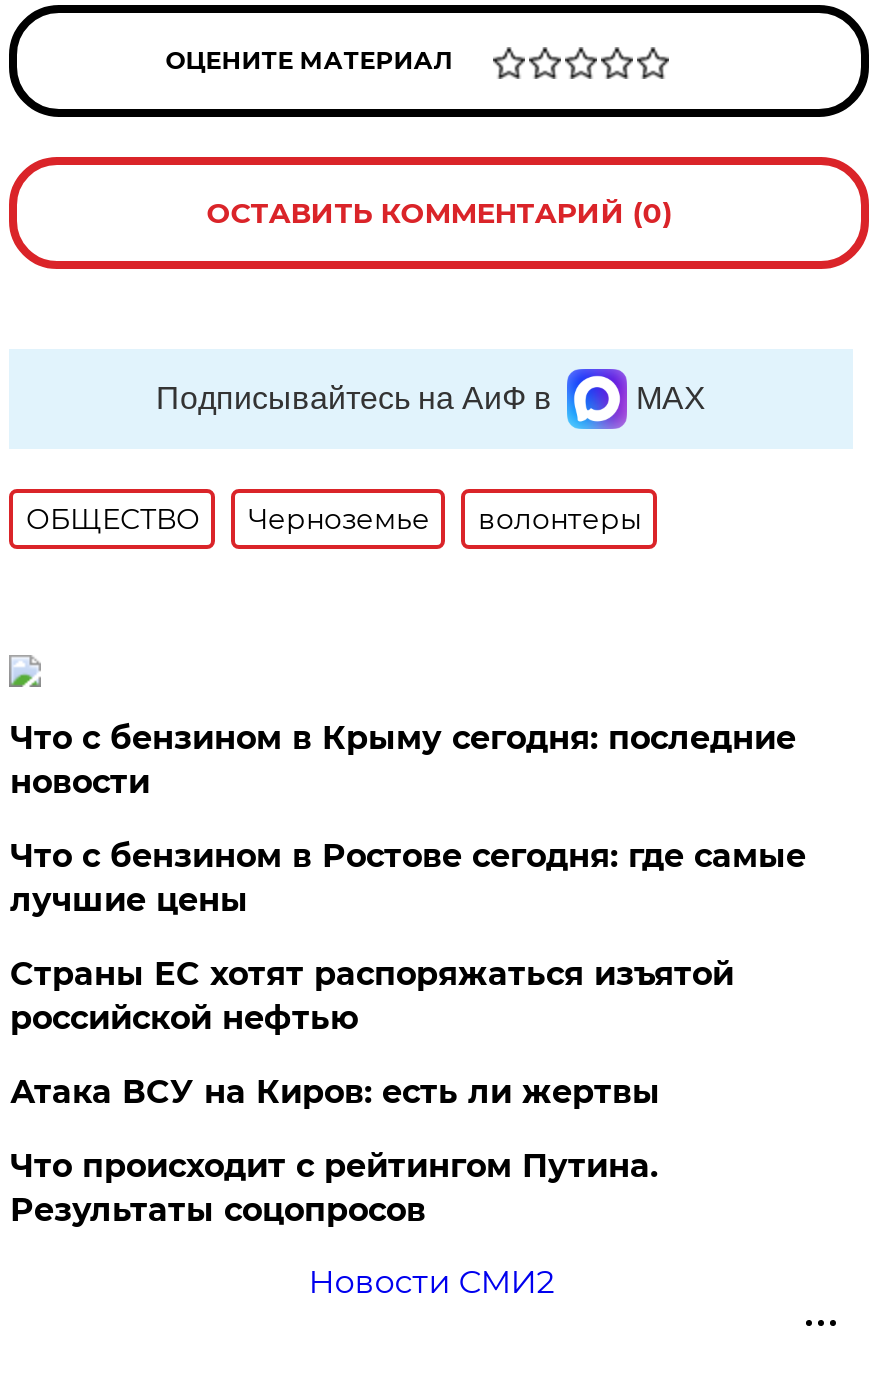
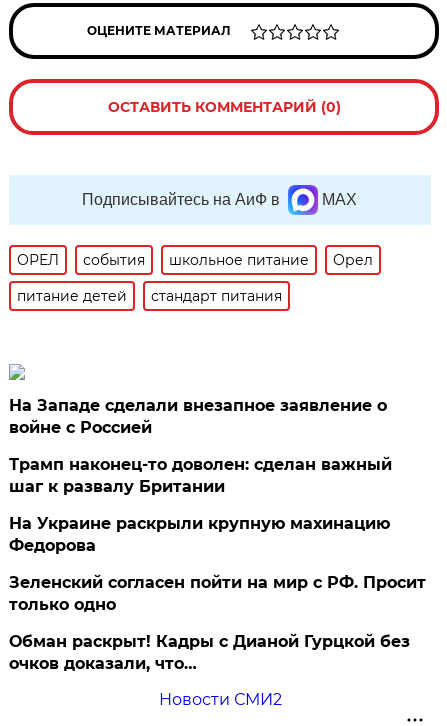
[26,501,642,537] ОБЩЕСТВО | Черноземье | волонтеры -> [17,251,373,305] ОРЕЛ | события | школьное питание | Орел | питание детей | стандарт питания
[10,719,806,1229] Что с бензином в Крыму сегодня: последние | новости | Что с бензином в Ростове сегодня: где самые | лучшие цены | Страны ЕС хотят распоряжаться изъятой | российской нефтью | Атака ВСУ на Киров: есть ли жертвы | Что происходит с рейтингом Путина. | Результаты соцопросов -> [9,396,426,673] На Западе сделали внезапное заявление о | войне с Россией | Трамп наконец-то доволен: сделан важный | шаг к развалу Британии | На Украине раскрыли крупную махинацию | Федорова | Зеленский согласен пойти на мир с РФ. Просит | только одно | Обман раскрыт! Кадры с Дианой Гурцкой без | очков доказали, что…

